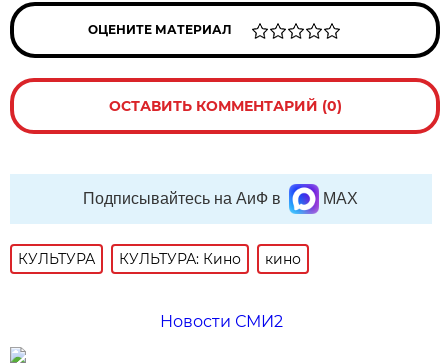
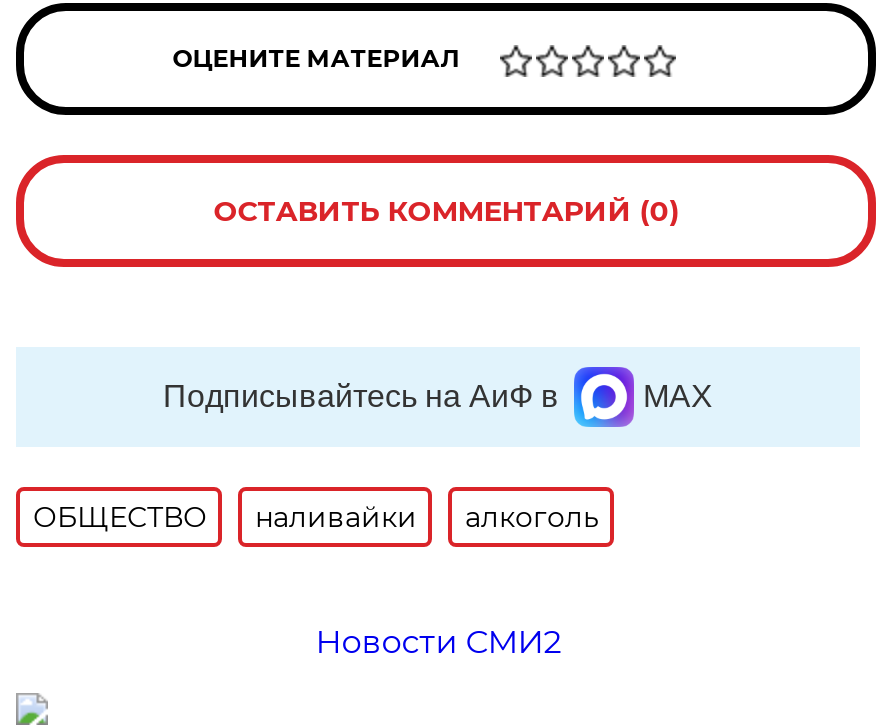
[18,250,301,268] КУЛЬТУРА | КУЛЬТУРА: Кино | кино -> [33,499,599,535] ОБЩЕСТВО | наливайки | алкоголь

